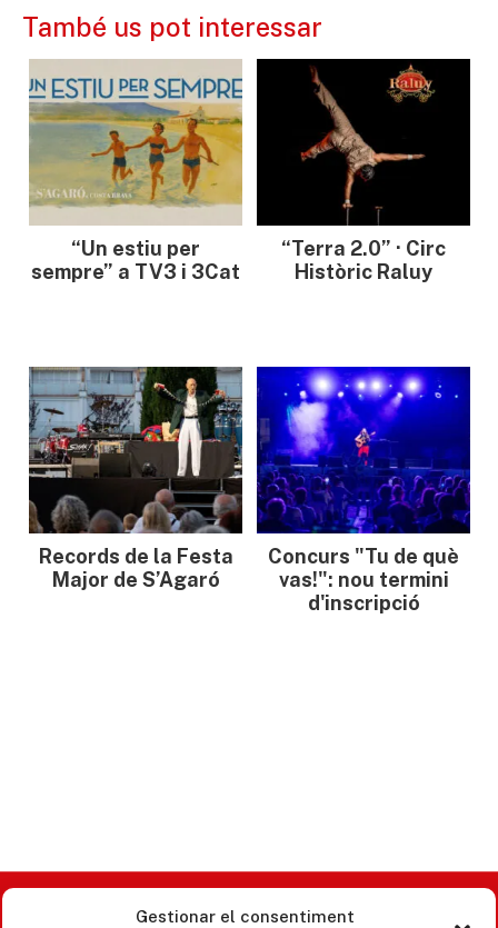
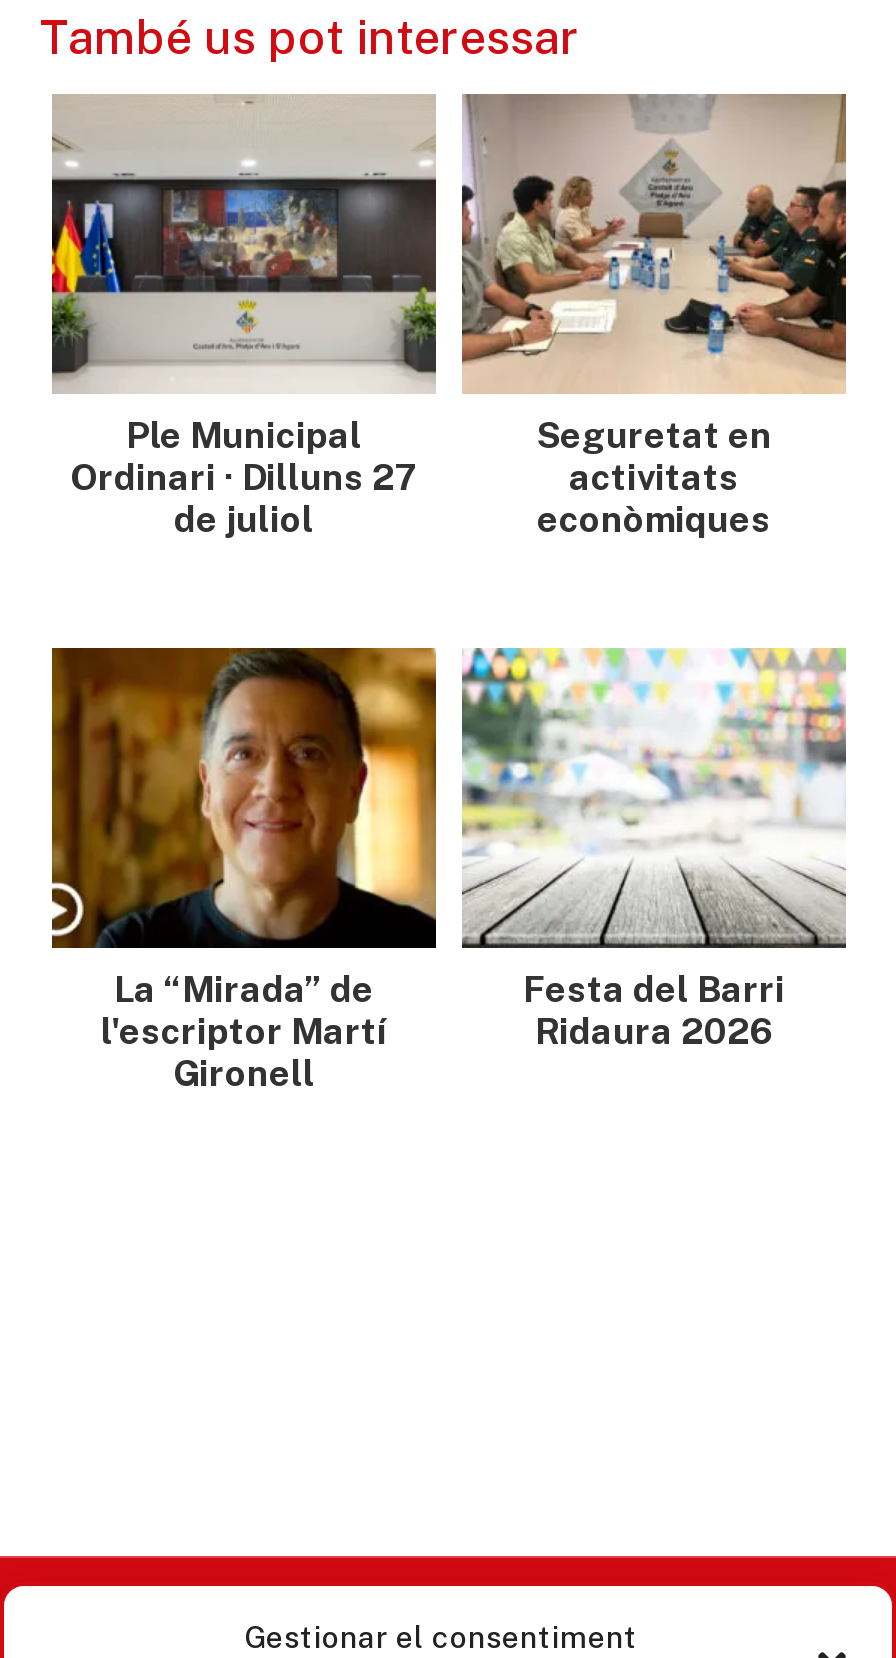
[256,59,471,283] [image] | “Terra 2.0” · Circ | Històric Raluy -> [460,92,848,540] [image] | Seguretat en | activitats | econòmiques
[28,78,243,283] [image] | “Un estiu per | sempre” a TV3 i 3Cat -> [50,130,438,540] [image] | Ple Municipal | Ordinari · Dilluns 27 | de juliol
[28,366,243,591] [image] | Records de la Festa | Major de S’Agaró -> [50,646,438,1094] [image] | La “Mirada” de | l'escriptor Martí | Gironell
[256,366,471,615] [image] | Concurs "Tu de què | vas!": nou termini | d'inscripció -> [460,646,848,1052] [image] | Festa del Barri | Ridaura 2026

